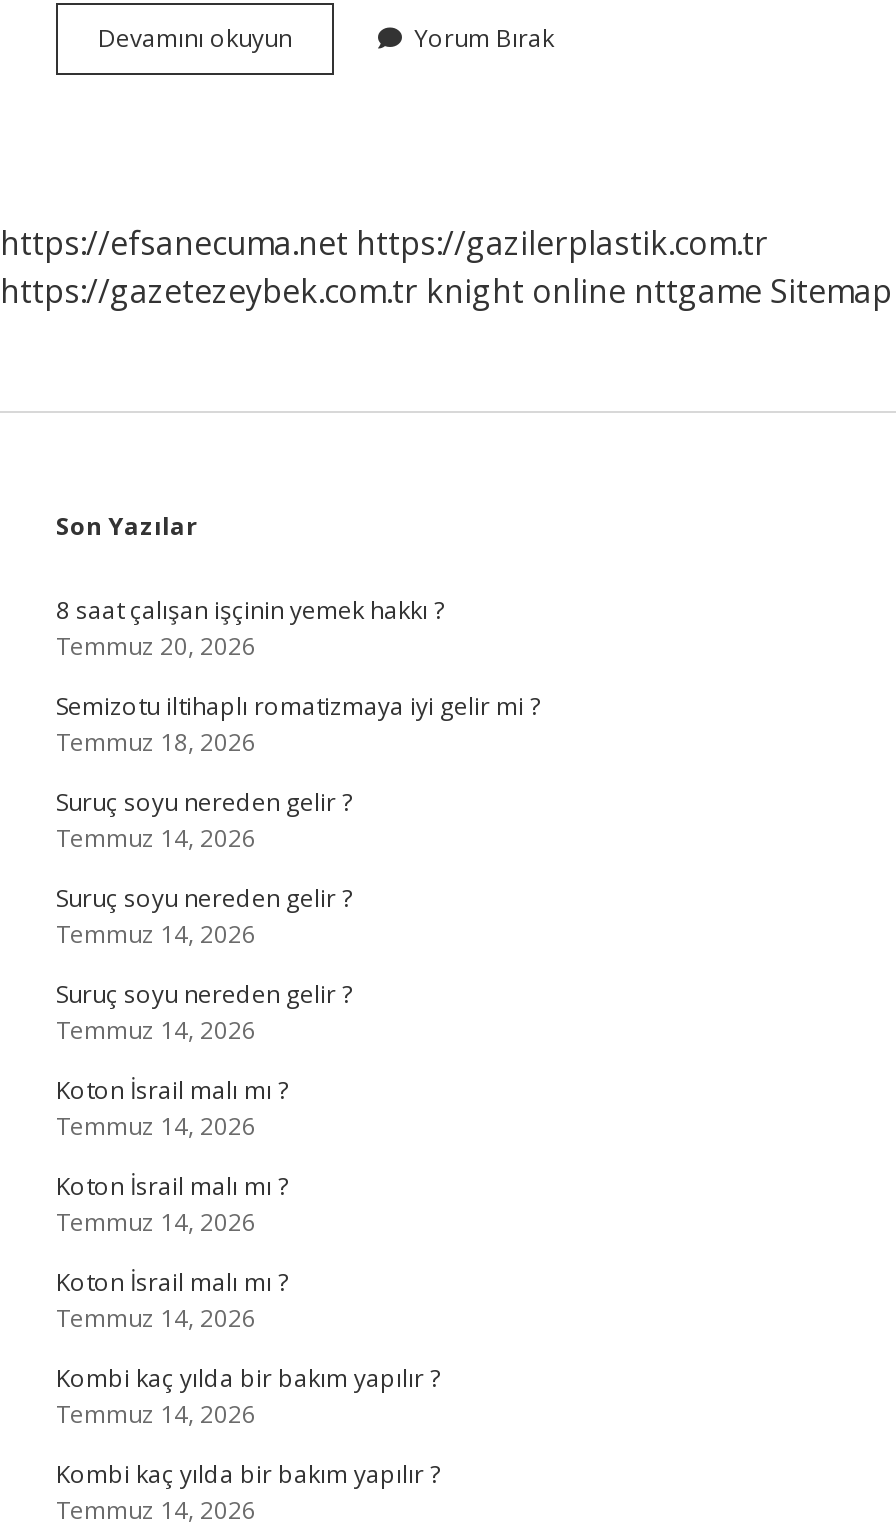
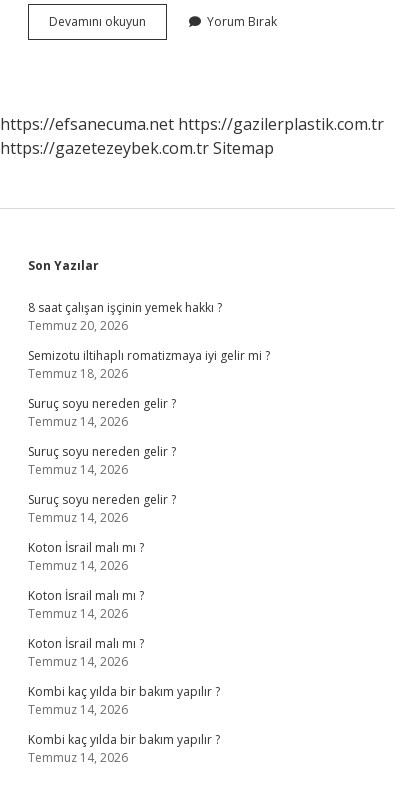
[0,269,892,313] https://gazetezeybek.com.tr knight online nttgame Sitemap -> [0,137,274,159] https://gazetezeybek.com.tr Sitemap

